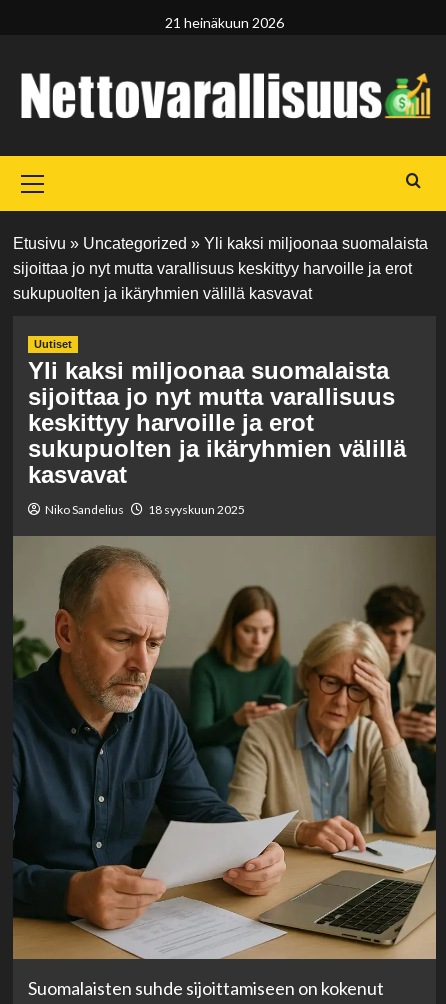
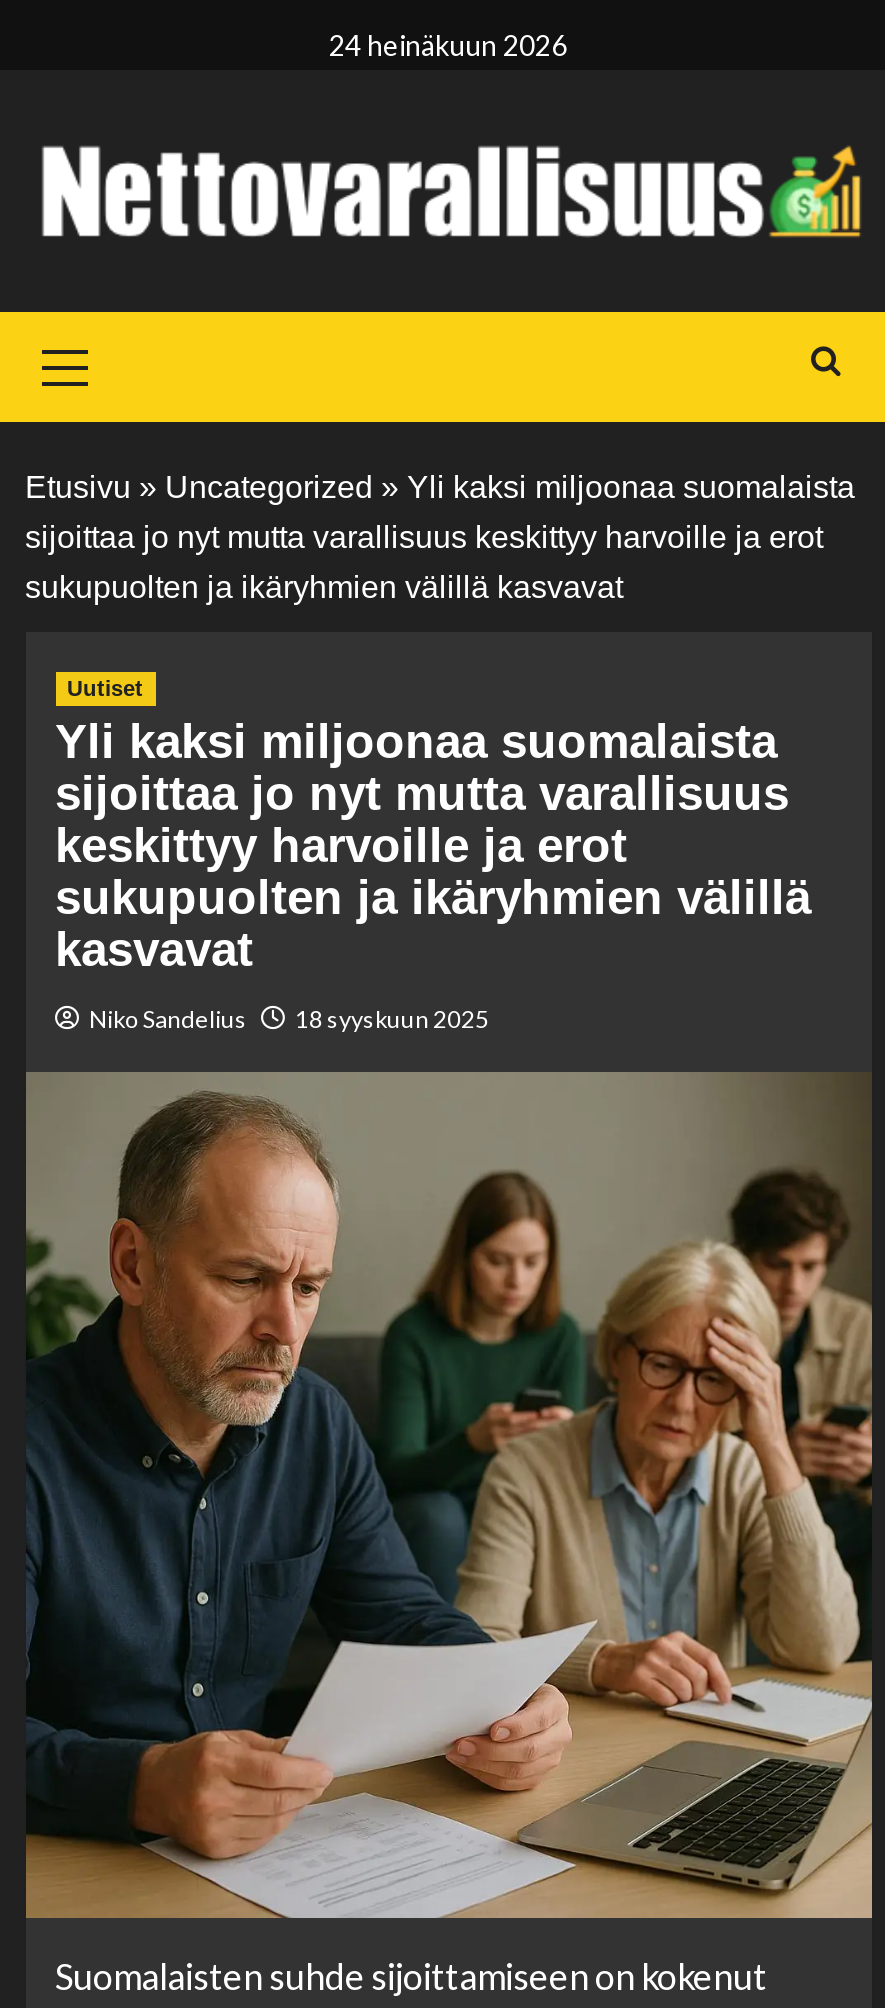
[164,14,283,31] 21 heinäkuun 2026 -> [329,28,567,62] 24 heinäkuun 2026

